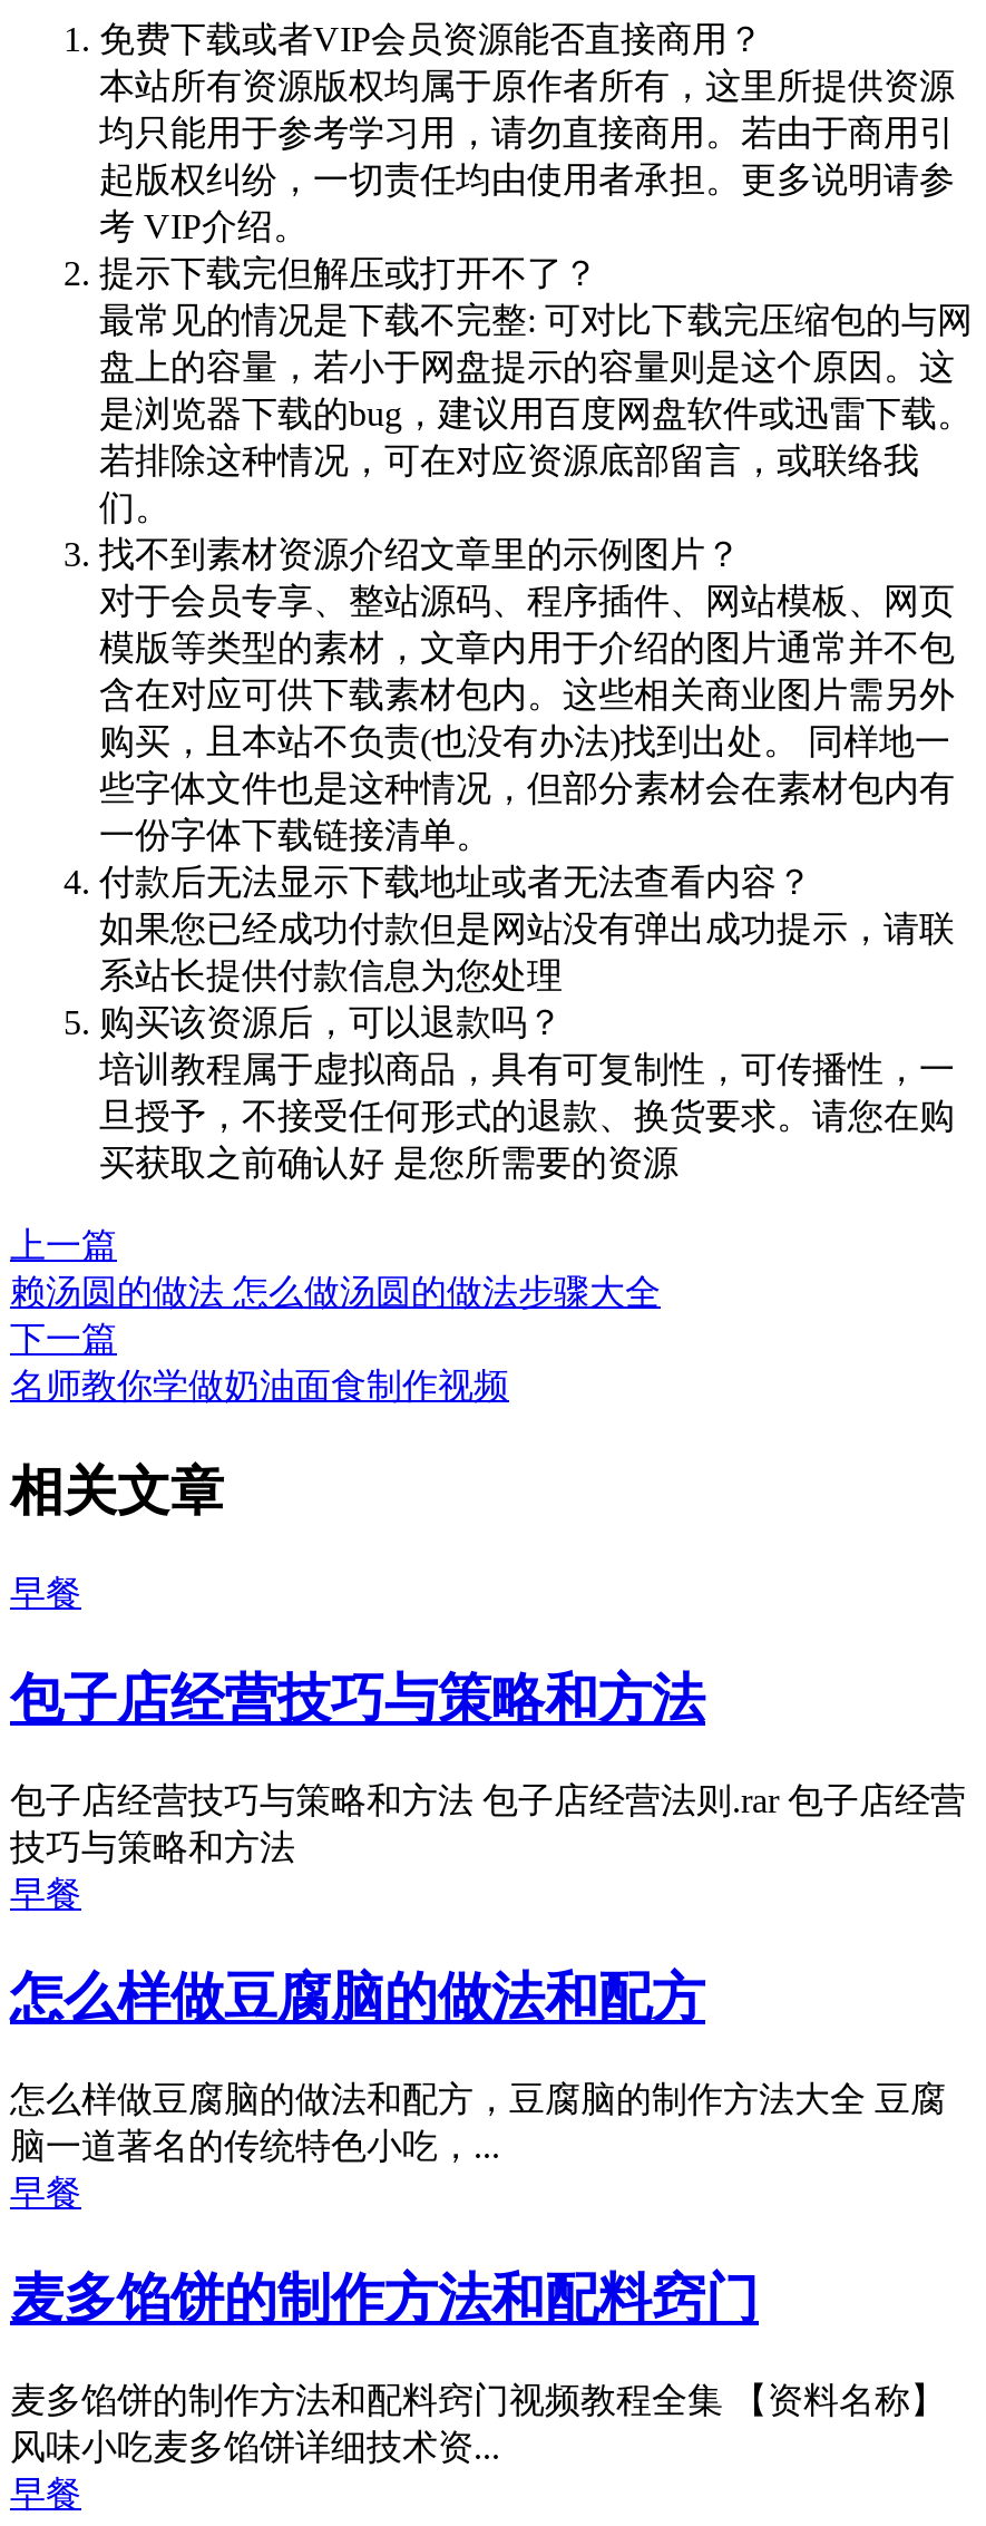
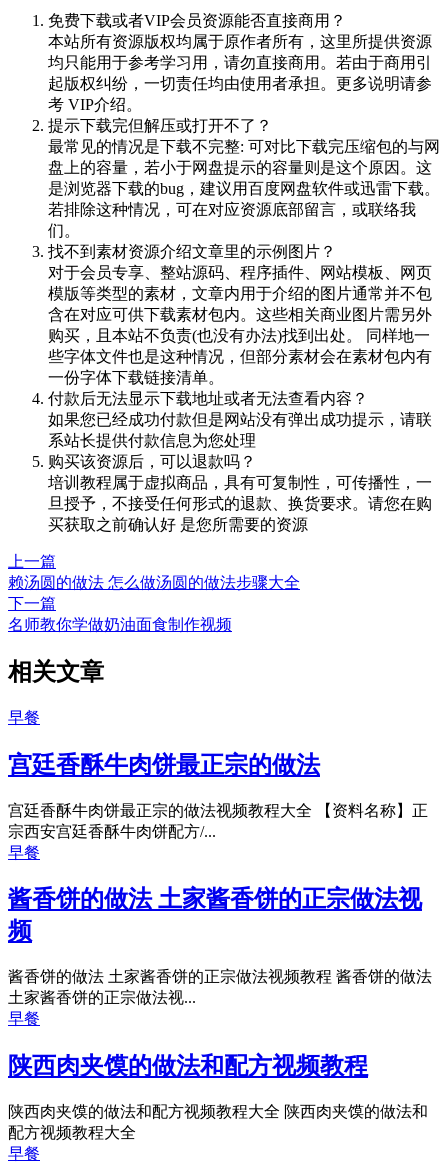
[10,1669,705,1727] 包子店经营技巧与策略和方法 -> [8,752,320,778] 宫廷香酥牛肉饼最正宗的做法
[10,1780,966,1865] 包子店经营技巧与策略和方法 包子店经营法则.rar 包子店经营 | 技巧与策略和方法 -> [8,801,428,839] 宫廷香酥牛肉饼最正宗的做法视频教程大全 【资料名称】正 | 宗西安宫廷香酥牛肉饼配方/...
[10,1970,705,2027] 怎么样做豆腐脑的做法和配方 -> [8,886,422,944] 酱香饼的做法 土家酱香饼的正宗做法视 | 频
[10,2081,946,2165] 怎么样做豆腐脑的做法和配方，豆腐脑的制作方法大全 豆腐 | 脑一道著名的传统特色小吃，... -> [8,968,432,1006] 酱香饼的做法 土家酱香饼的正宗做法视频教程 酱香饼的做法 | 土家酱香饼的正宗做法视...
[10,2270,759,2328] 麦多馅饼的制作方法和配料窍门 -> [8,1053,368,1079] 陕西肉夹馍的做法和配方视频教程
[10,2381,946,2466] 麦多馅饼的制作方法和配料窍门视频教程全集 【资料名称】 | 风味小吃麦多馅饼详细技术资... -> [8,1103,428,1141] 陕西肉夹馍的做法和配方视频教程大全 陕西肉夹馍的做法和 | 配方视频教程大全

